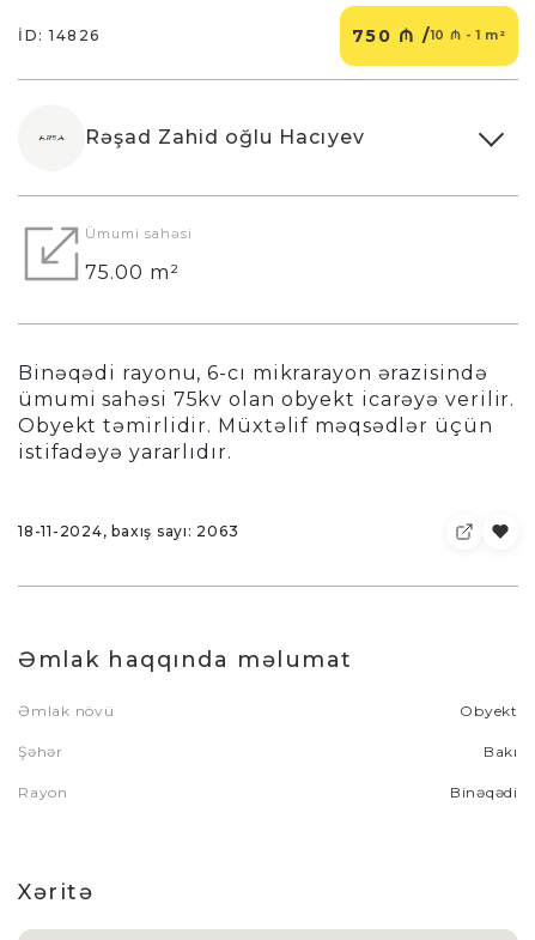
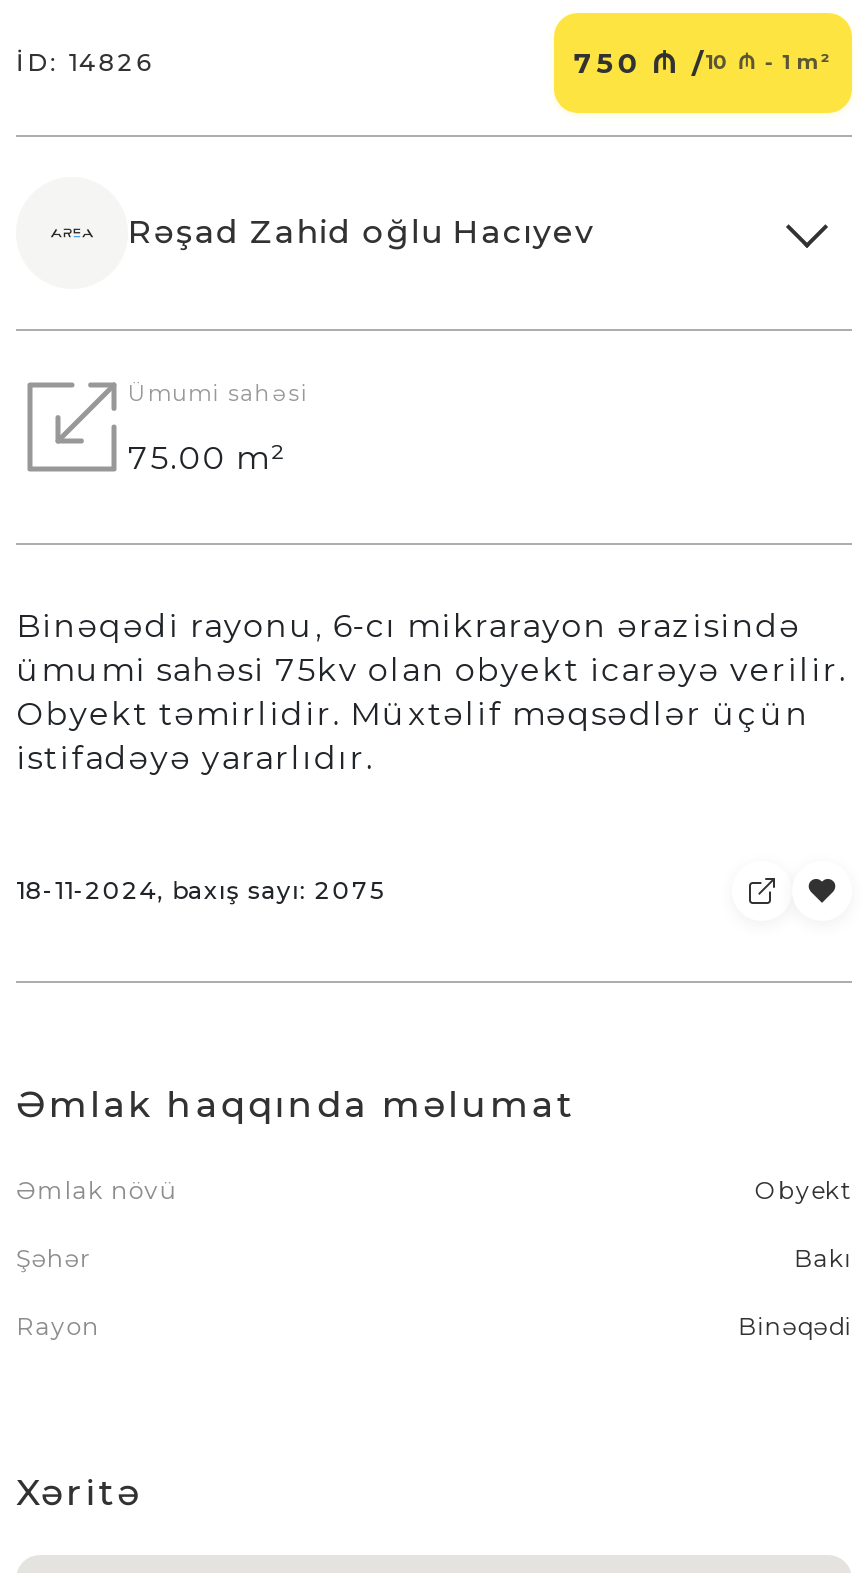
[18,522,239,540] 18-11-2024, baxış sayı: 2063 -> [16,875,385,905] 18-11-2024, baxış sayı: 2075

